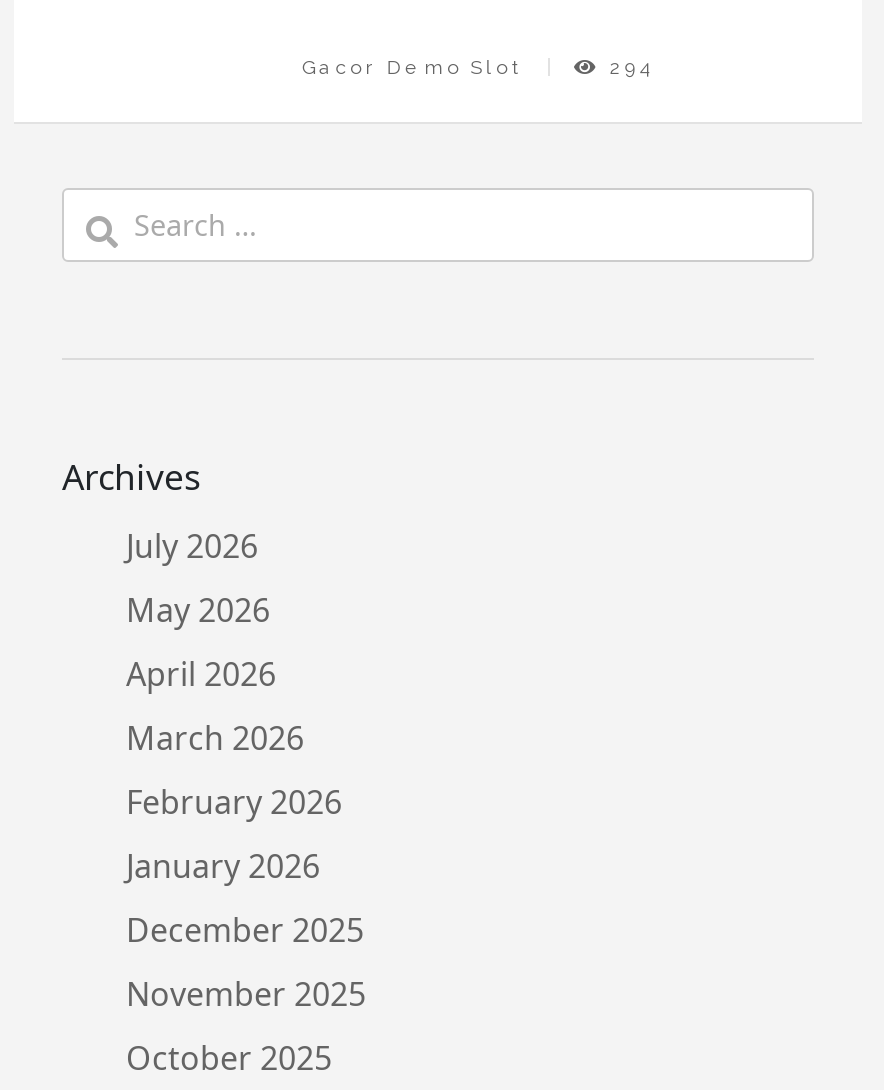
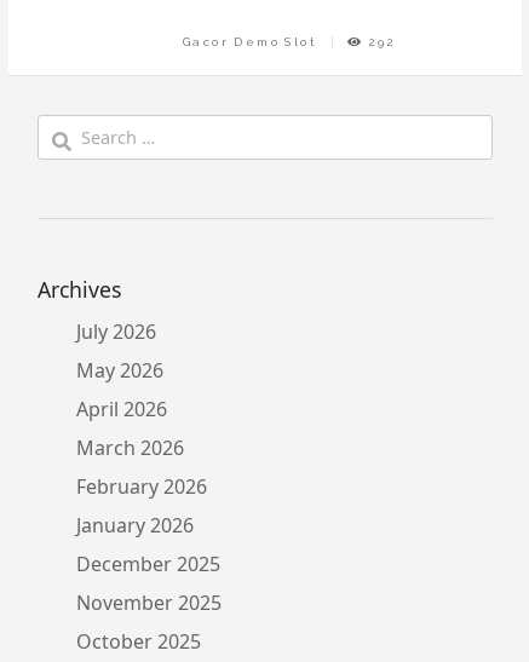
[601,56,654,78] 294 -> [364,35,396,49] 292

